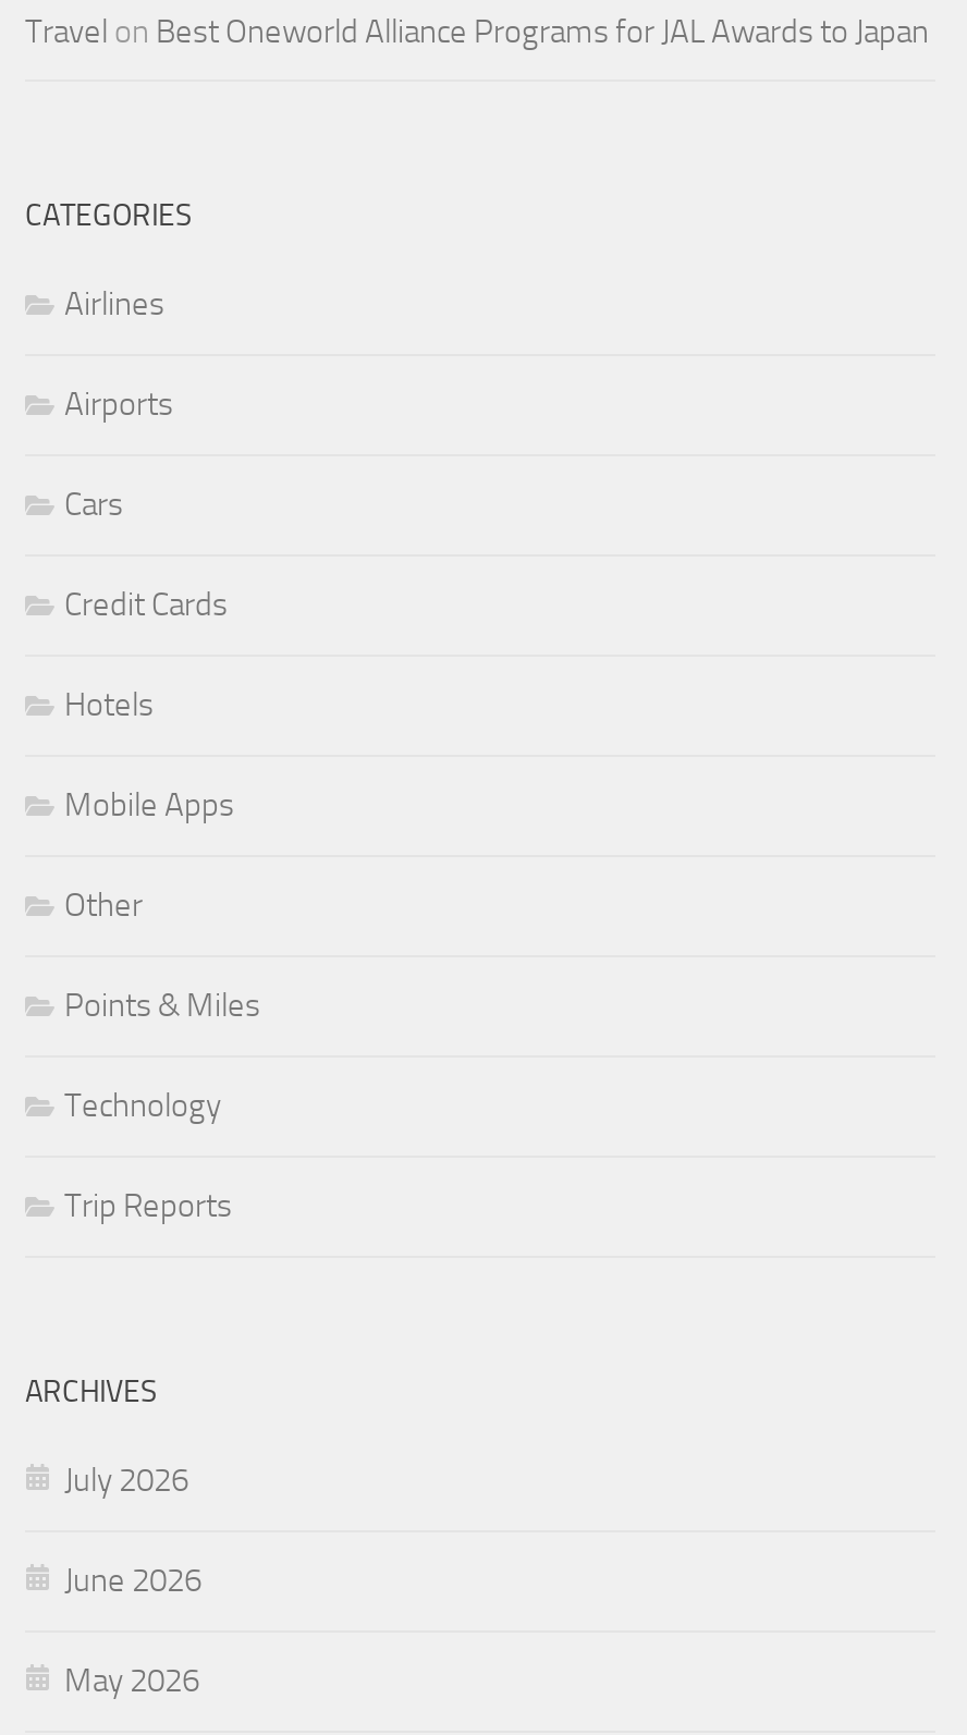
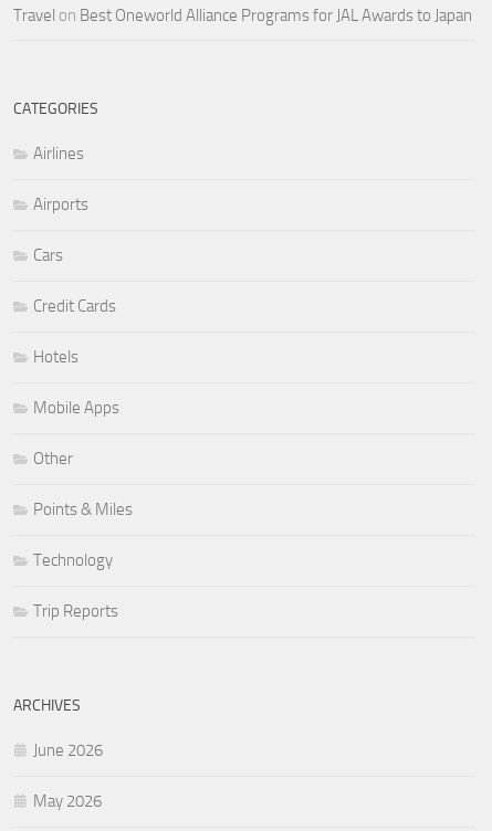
[64,1460,188,1499] July 2026 -> none

